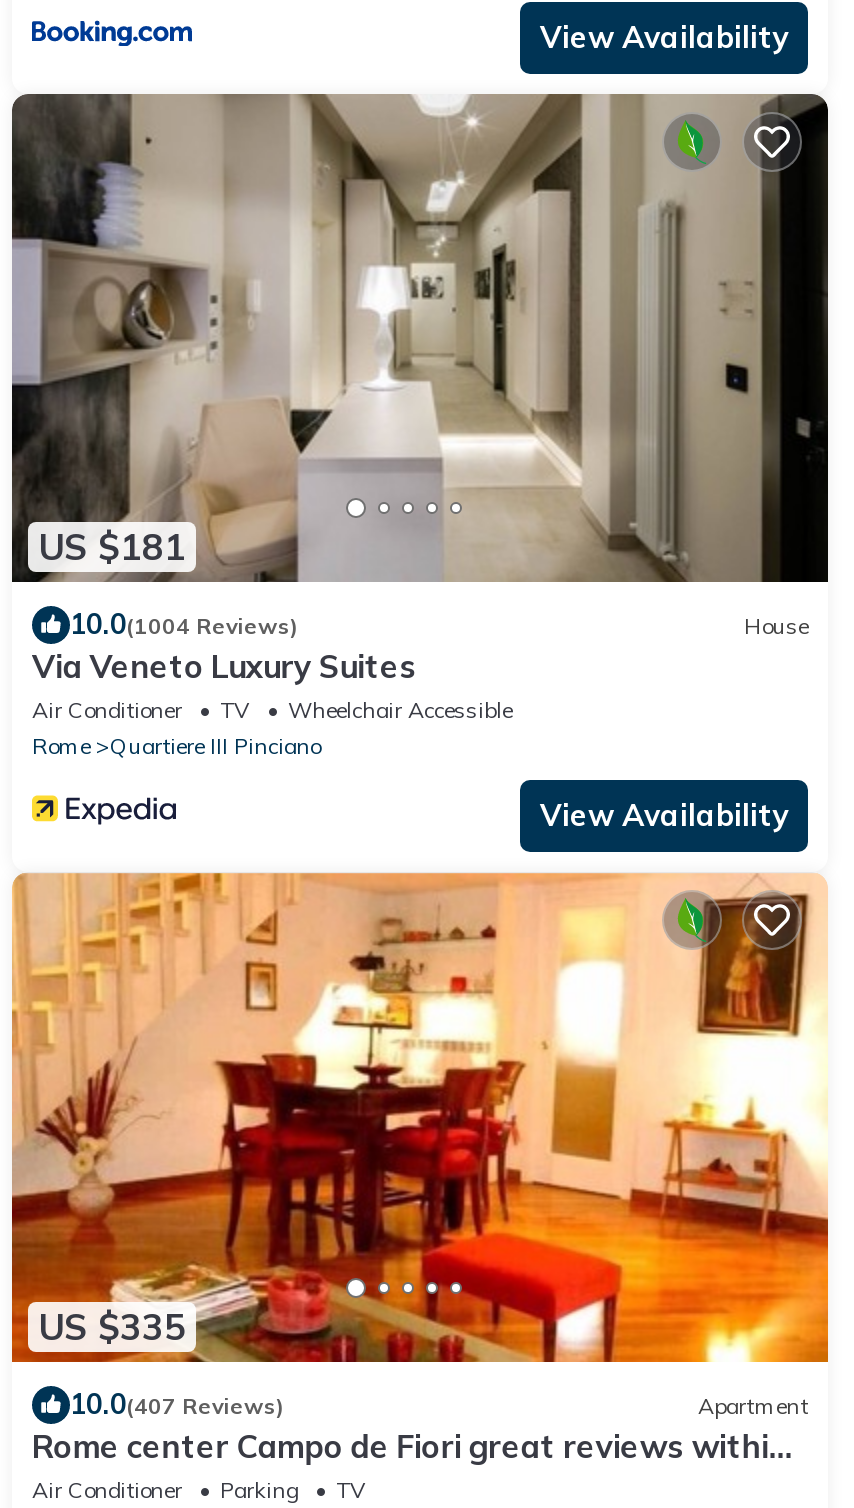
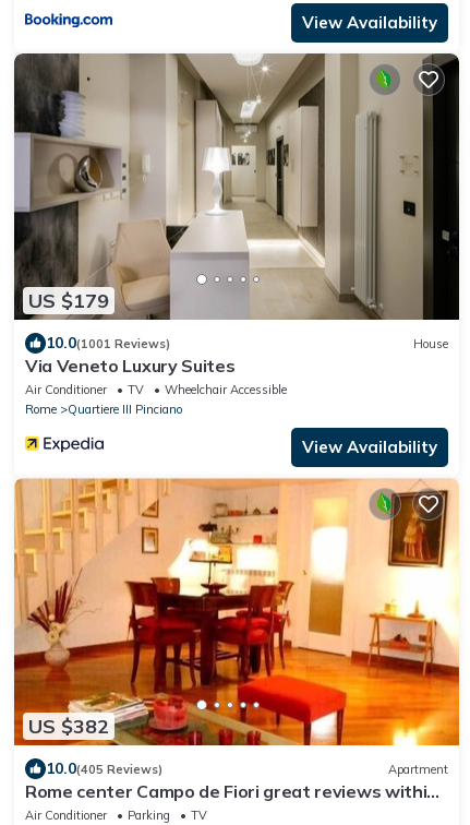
[38,524,186,570] US $181 -> [28,288,109,313] US $179
[70,607,298,643] 10.0(1004 Reviews) -> [46,333,170,353] 10.0(1001 Reviews)
[38,1303,186,1349] US $335 -> [28,713,109,738] US $382
[70,1386,284,1422] 10.0(407 Reviews) -> [46,759,162,778] 10.0(405 Reviews)

